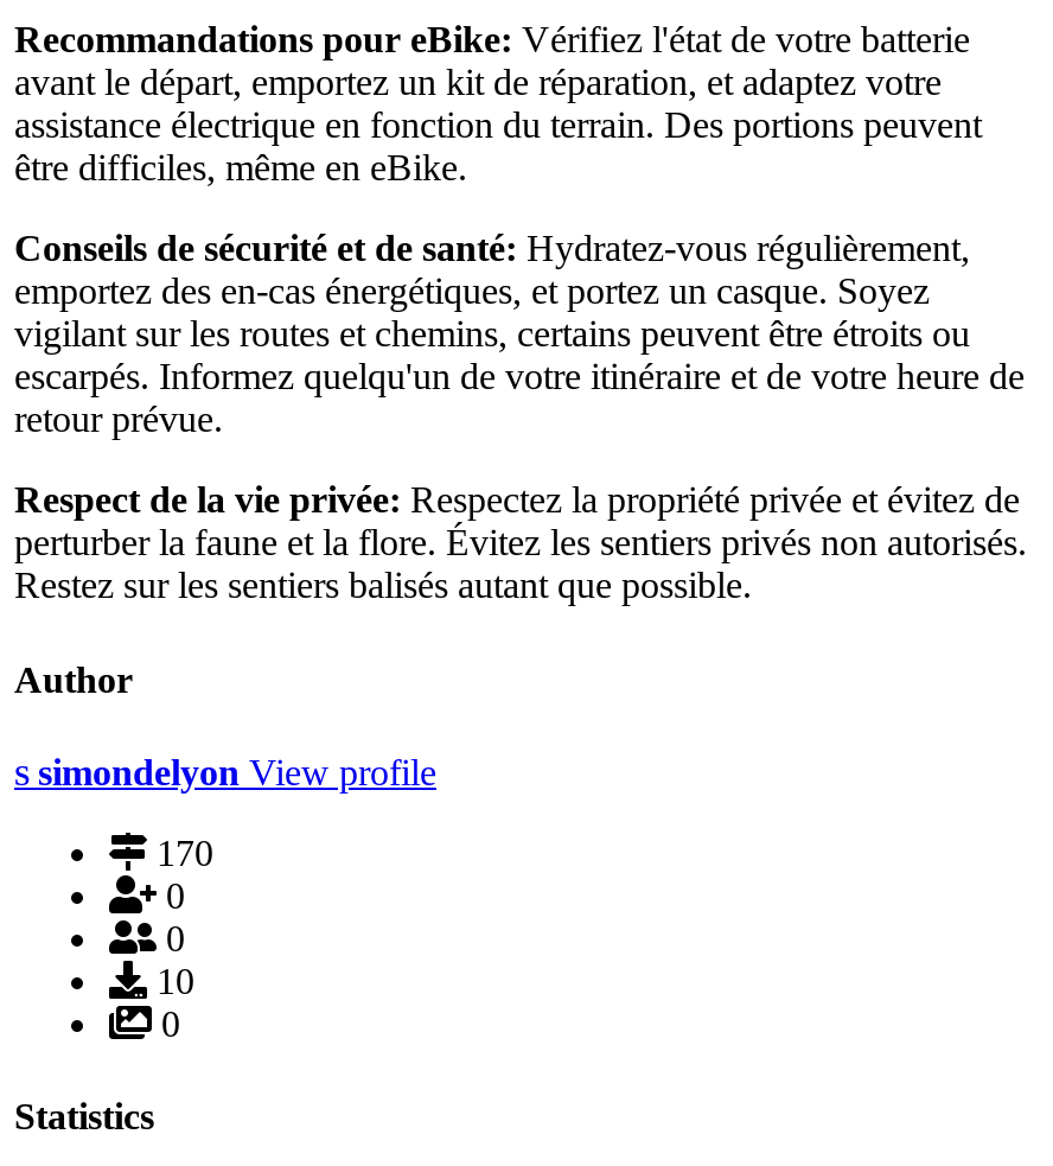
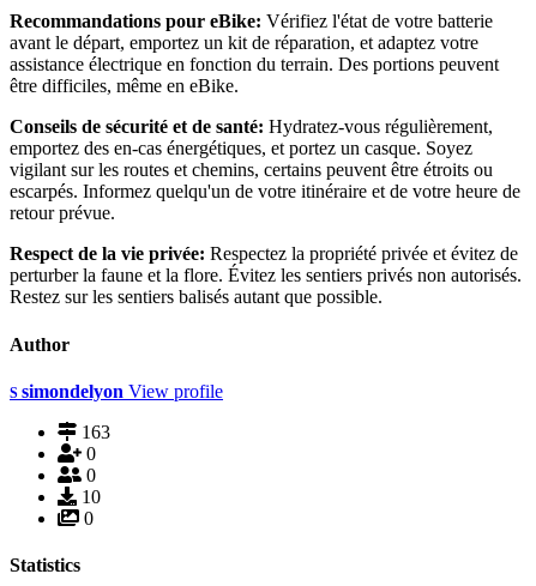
[157,832,213,873] 170 -> [82,422,110,442] 163

